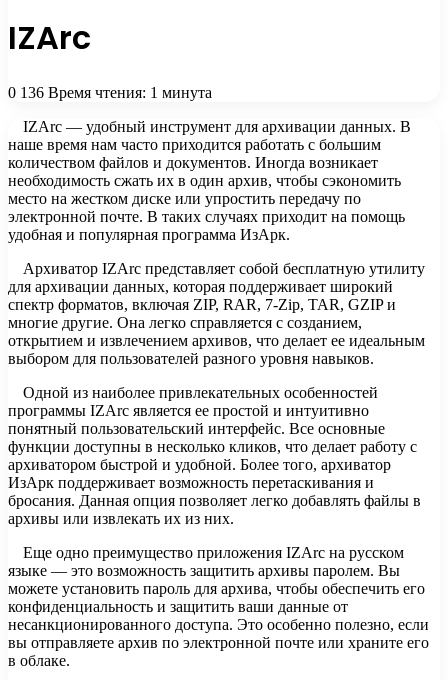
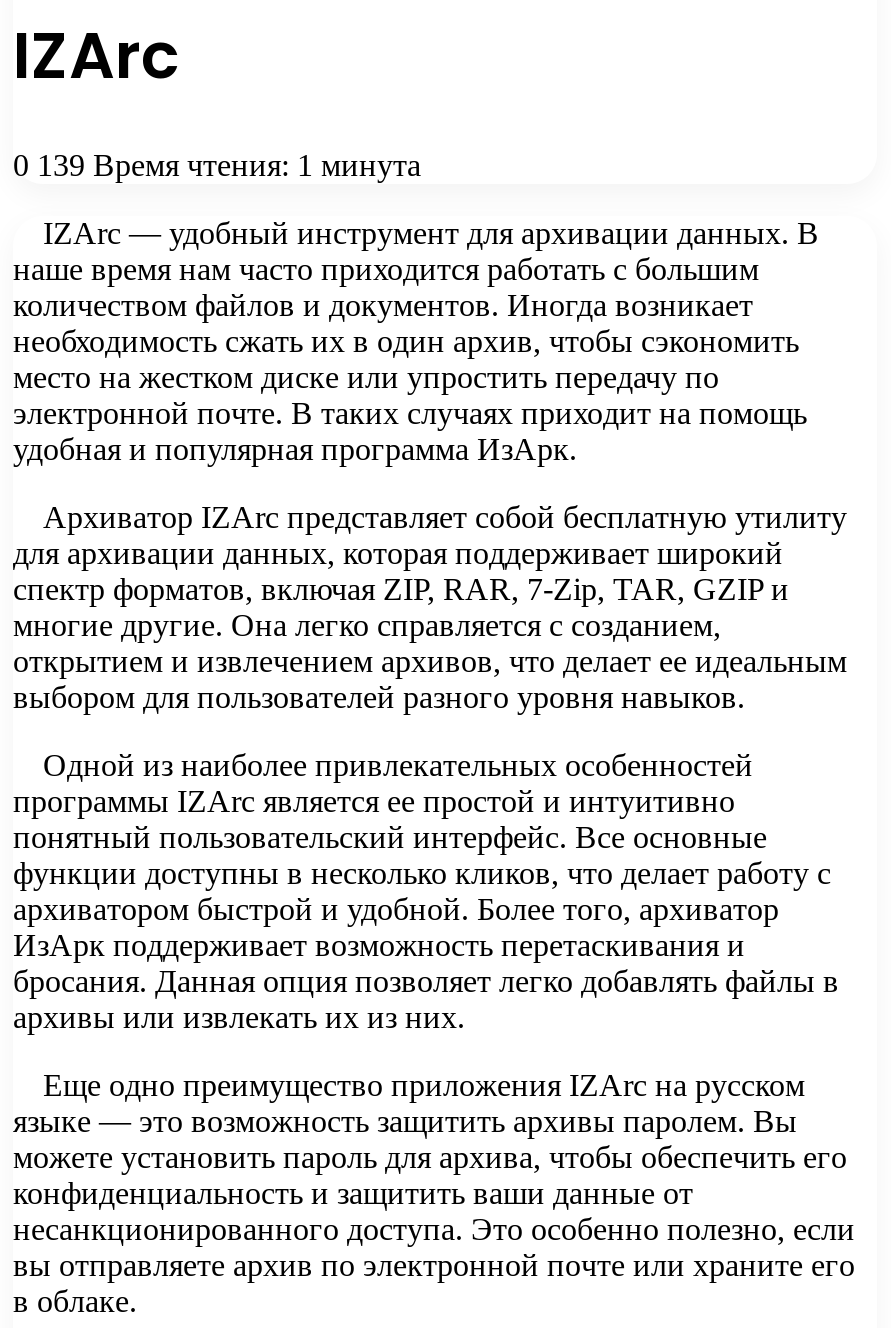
[8,84,212,101] 0 136 Время чтения: 1 минута -> [13,148,421,182] 0 139 Время чтения: 1 минута

